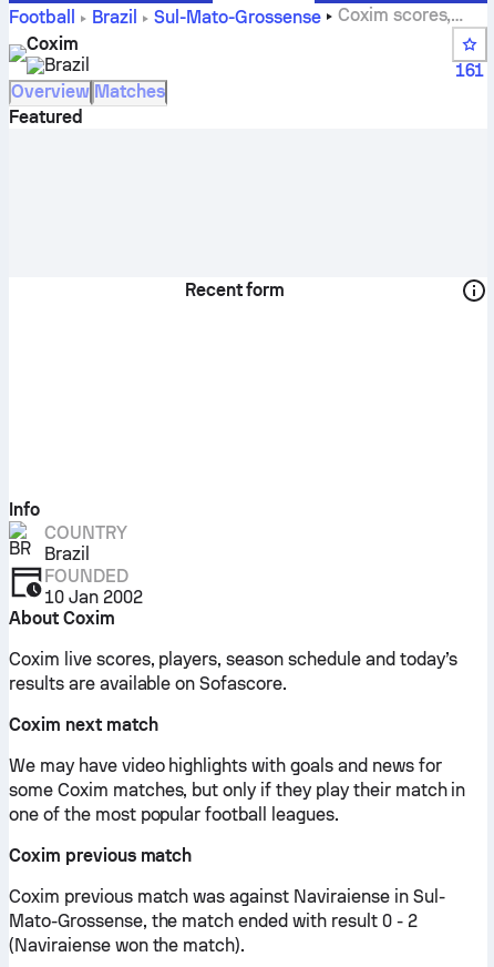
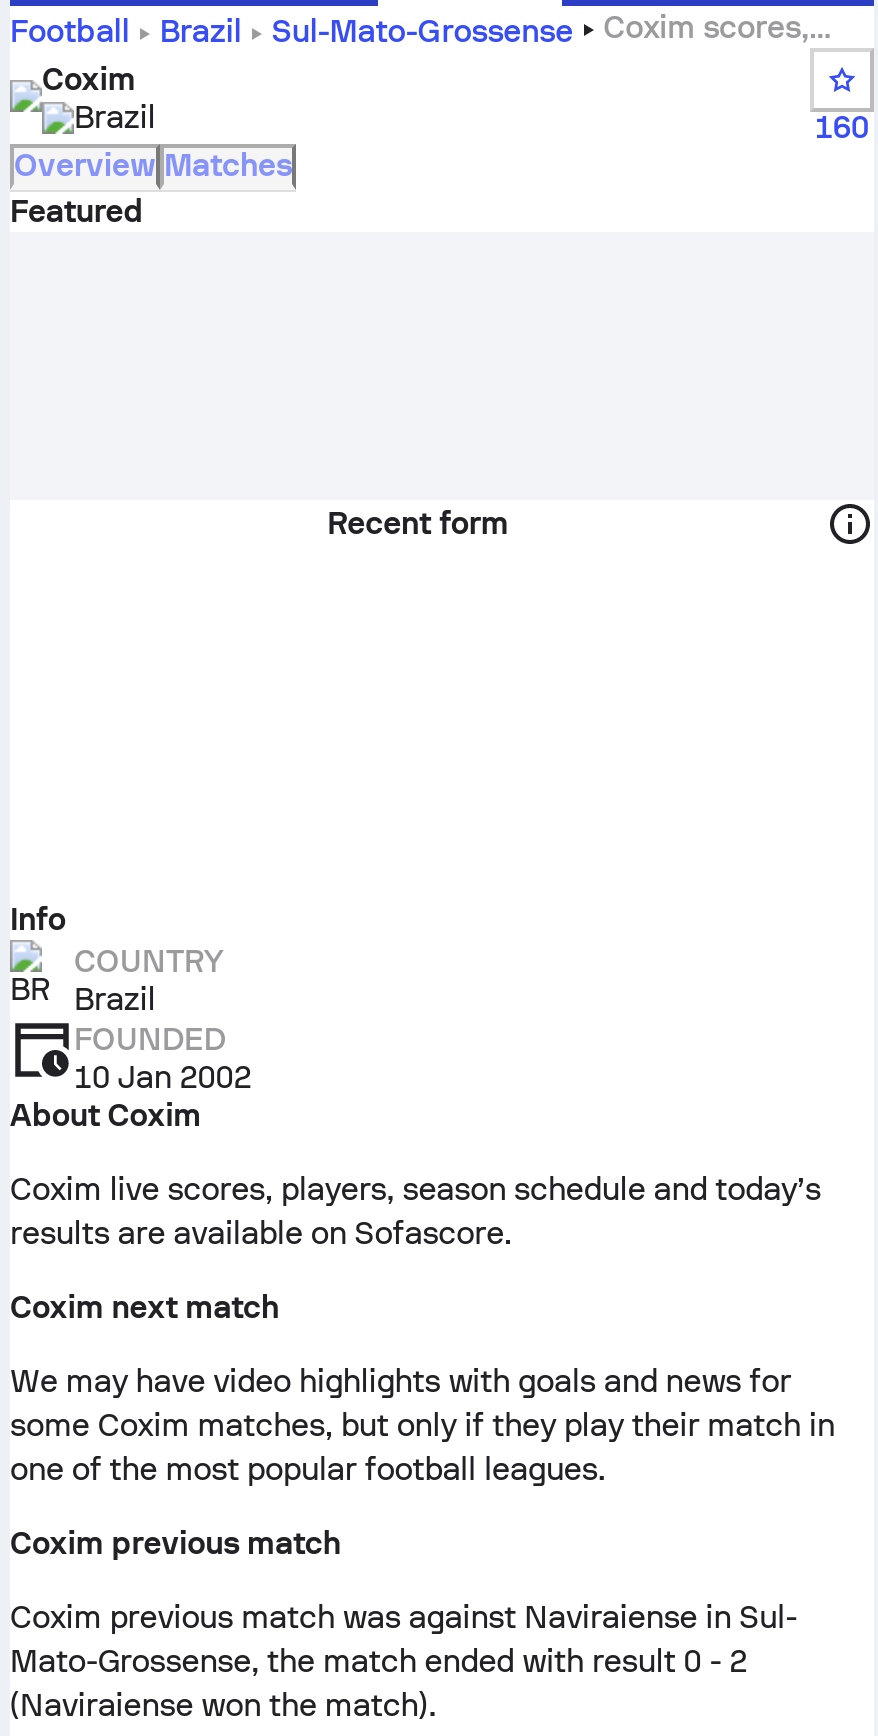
[455,60,485,81] 161 -> [815,108,869,146] 160

